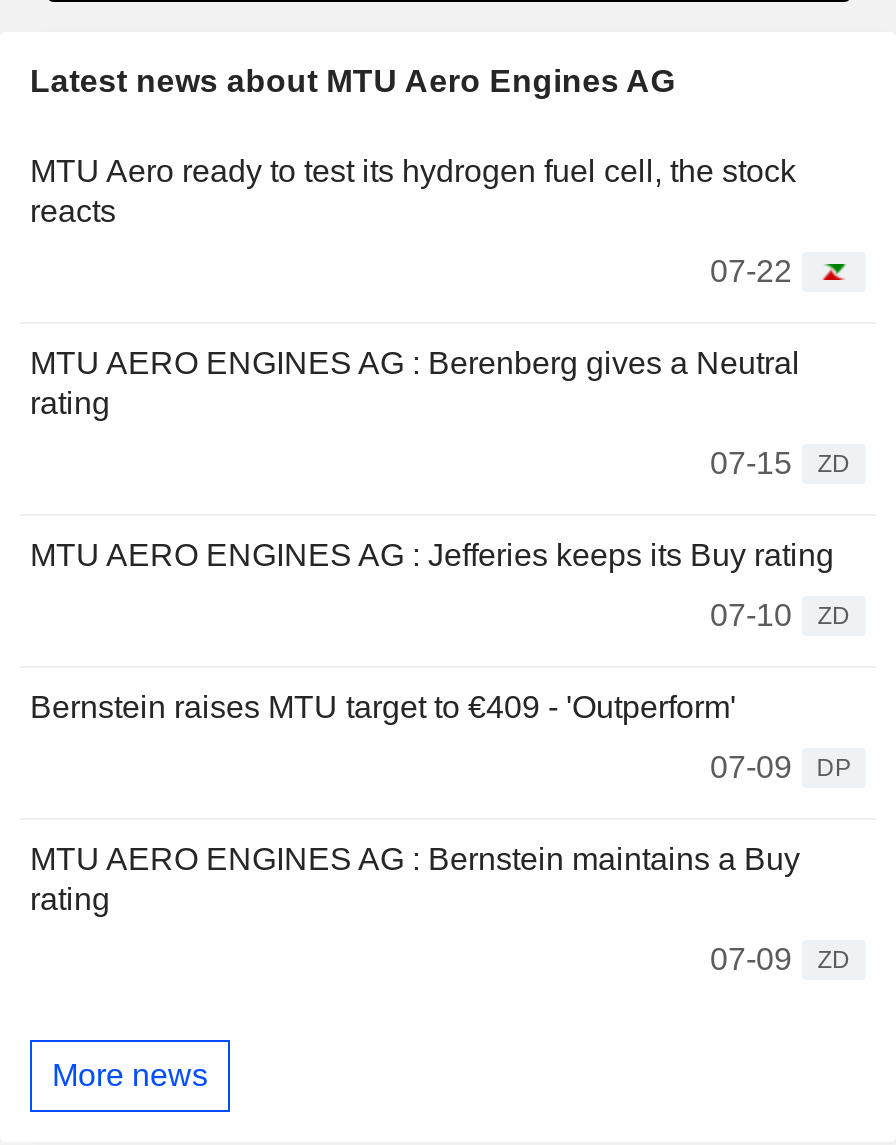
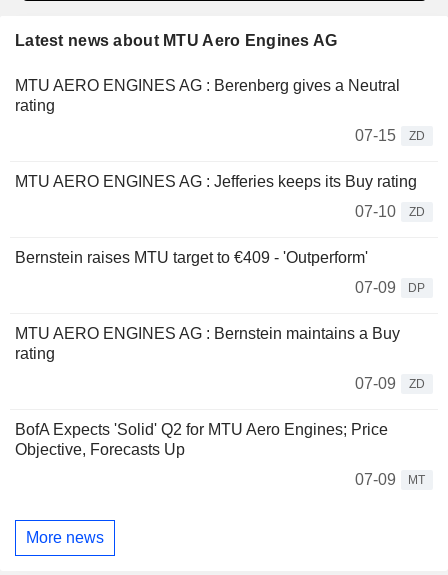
[30,155,796,289] MTU Aero ready to test its hydrogen fuel cell, the stock | reacts | 07-22 -> none
moved [30,347,851,977] -> [15,77,426,392]: MTU AERO ENGINES AG : Berenberg gives a Neutral | rating | 07-15 | ... | 07-09 | ZD
none -> [15,421,426,488] BofA Expects 'Solid' Q2 for MTU Aero Engines; Price | Objective, Forecasts Up | 07-09 | MT

